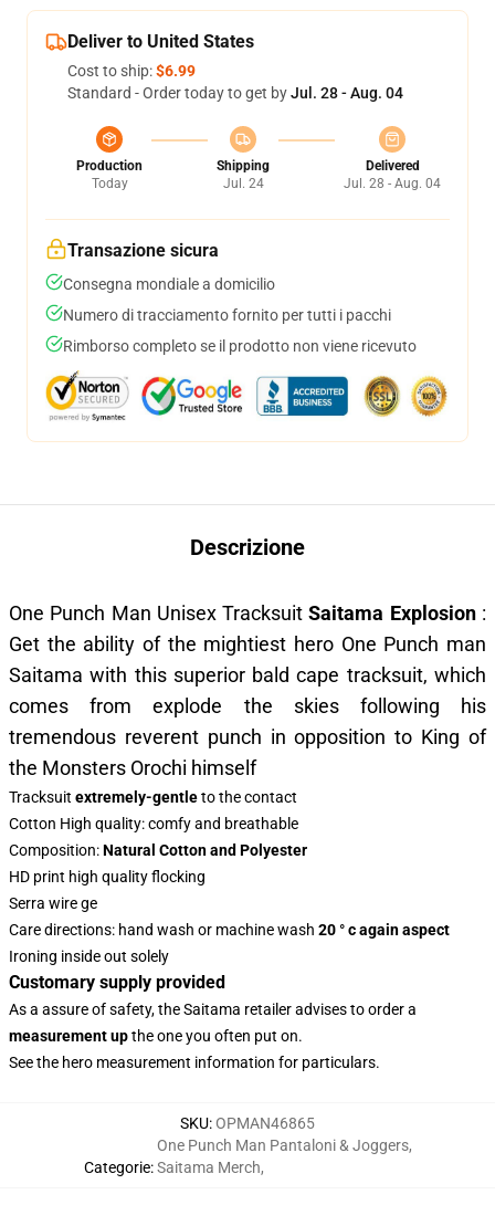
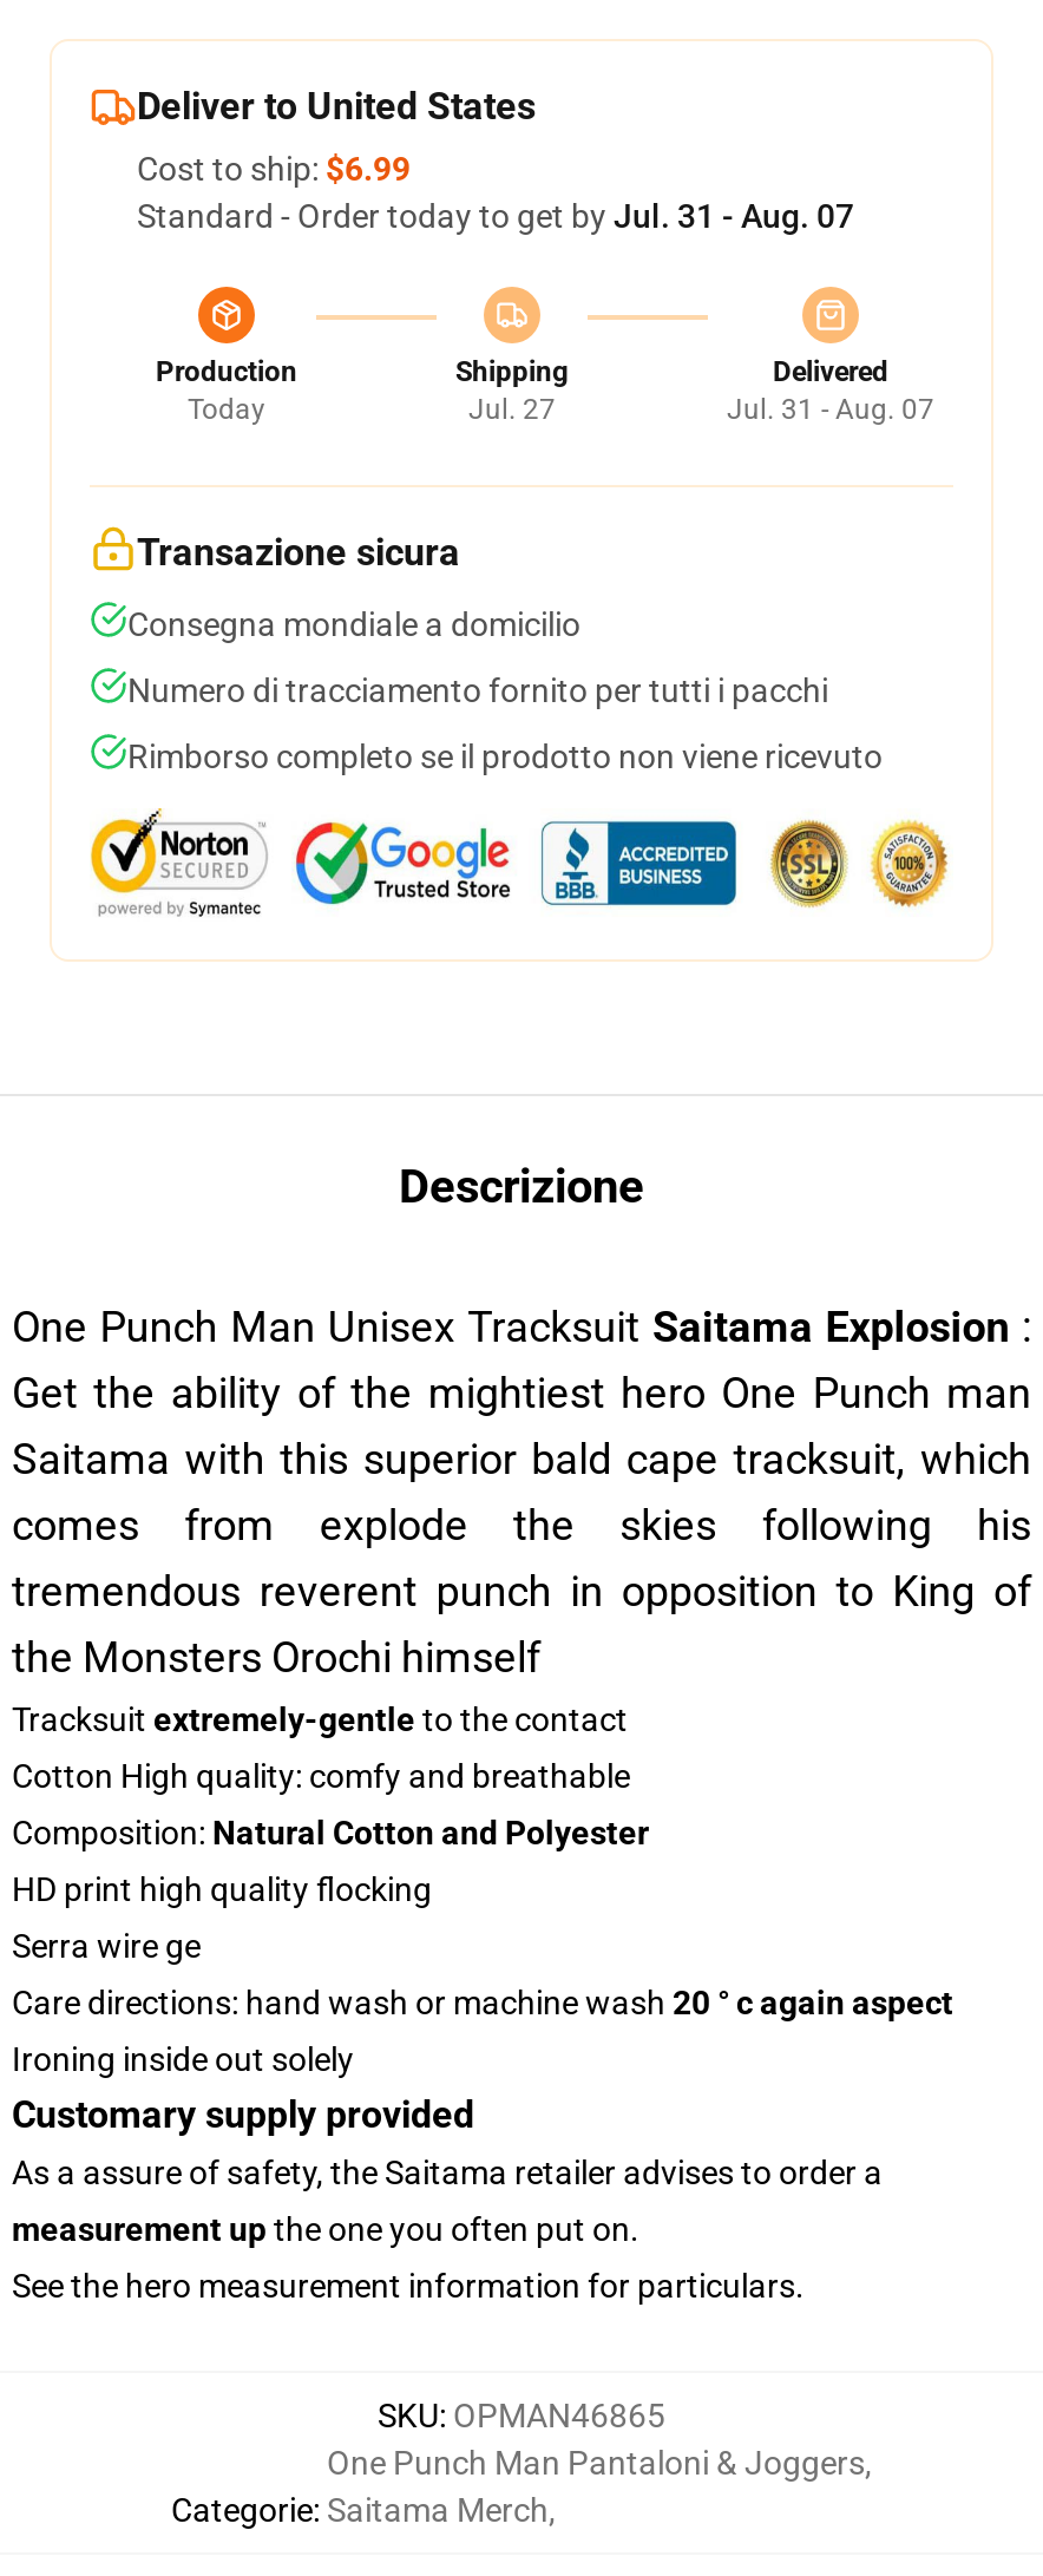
[67,84,403,102] Standard - Order today to get by Jul. 28 - Aug. 04 -> [137,197,854,235] Standard - Order today to get by Jul. 31 - Aug. 07
[223,176,264,191] Jul. 24 -> [468,393,556,426] Jul. 27
[344,176,441,191] Jul. 28 - Aug. 04 -> [727,393,934,426] Jul. 31 - Aug. 07

